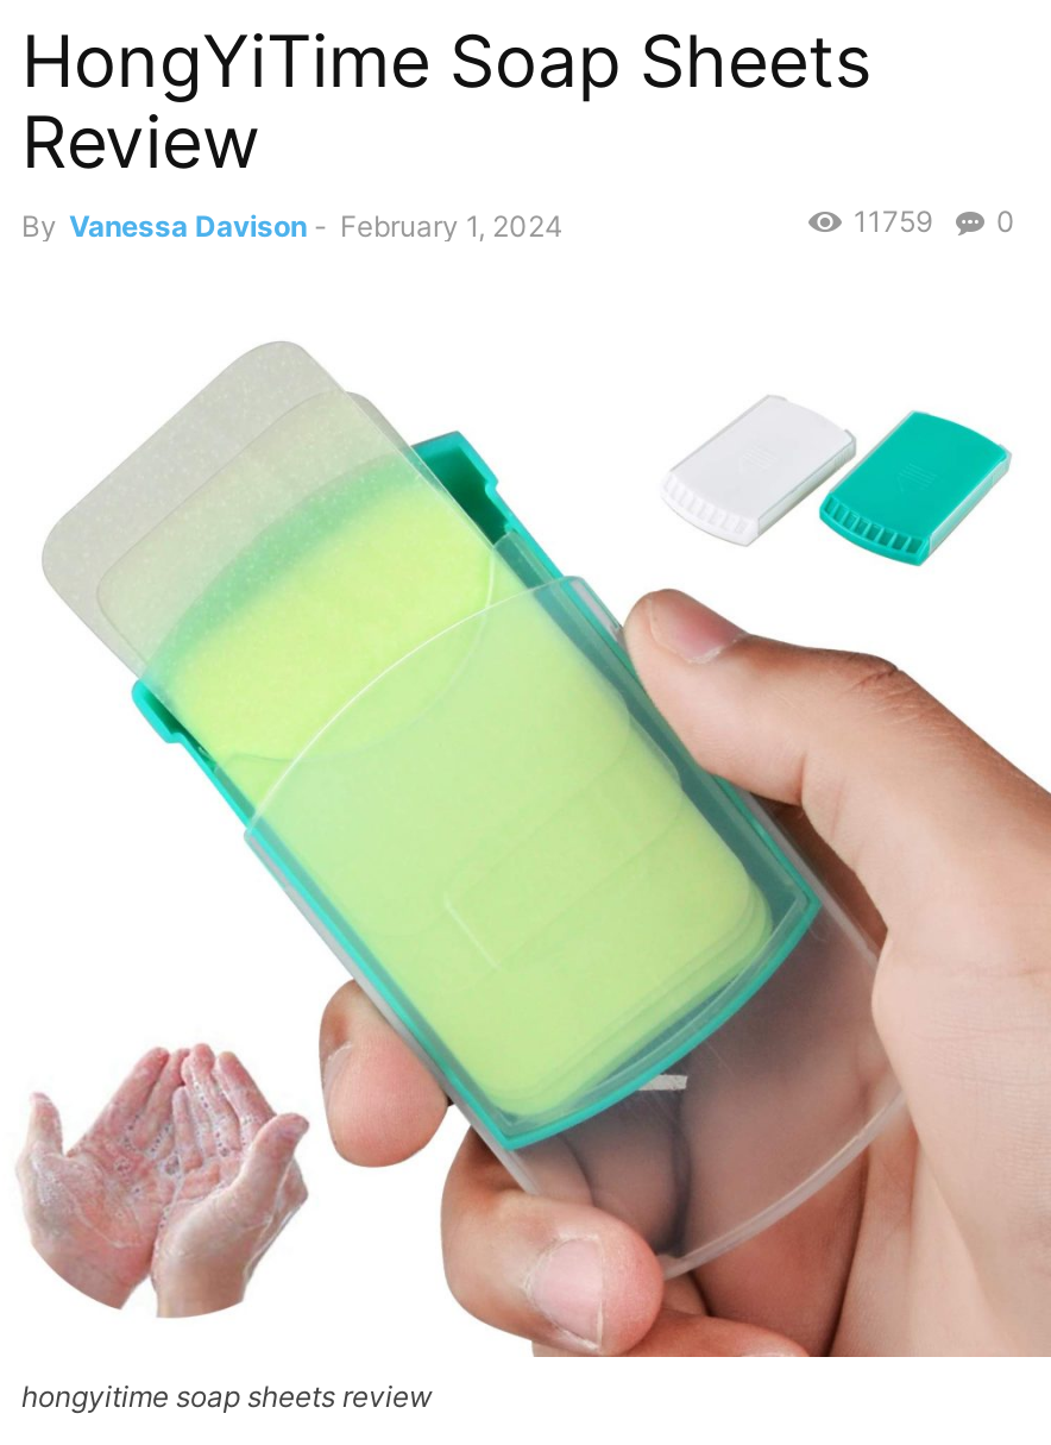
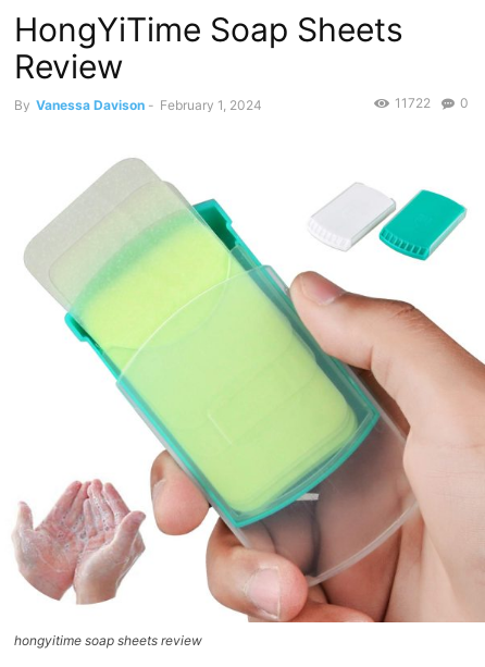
[854,203,1015,239] 11759 0 -> [395,95,469,111] 11722 0

